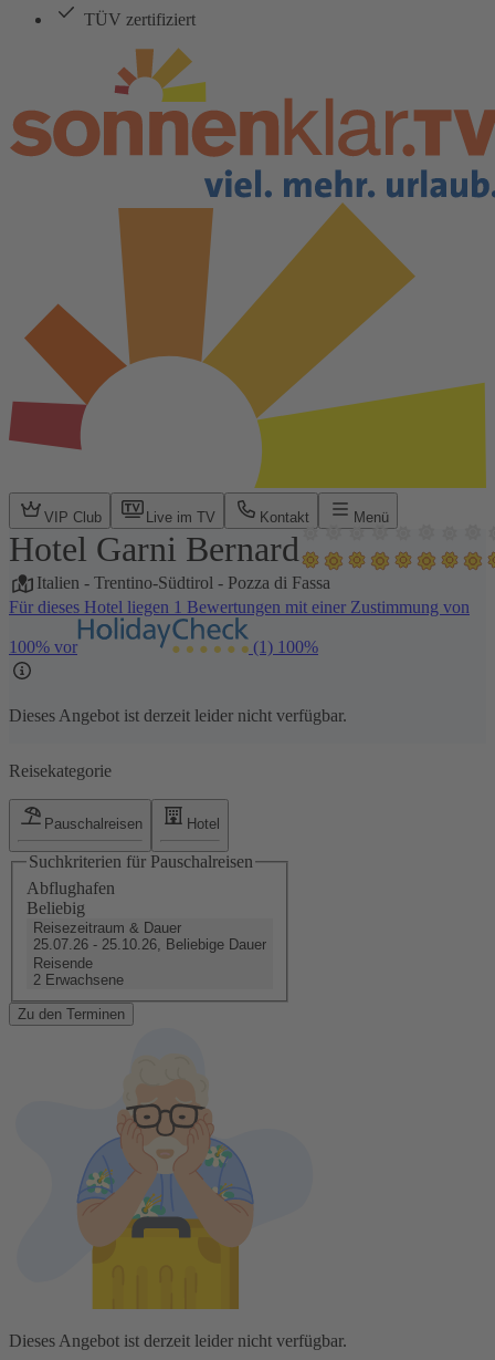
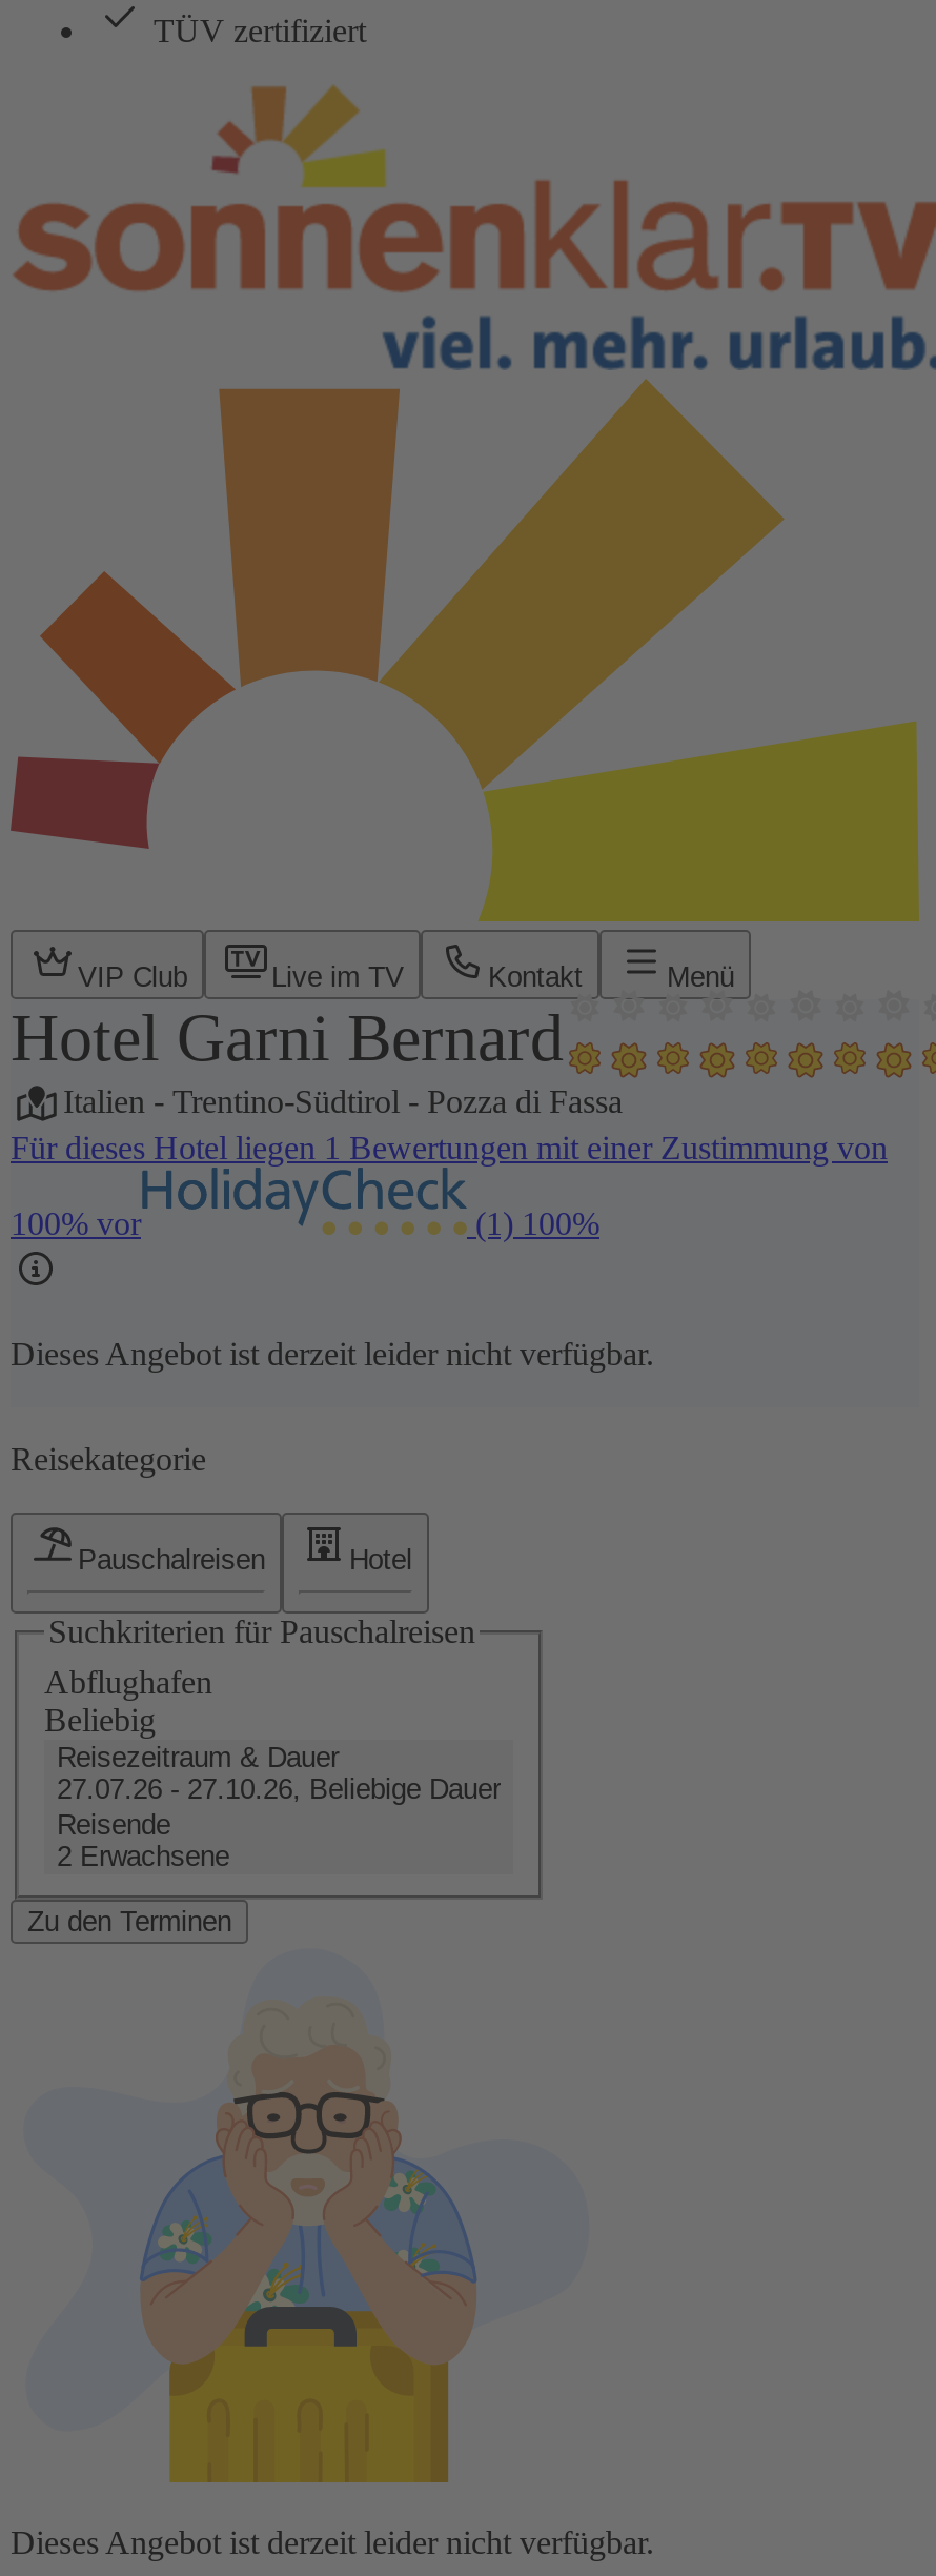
[33,936,266,953] 25.07.26 - 25.10.26, Beliebige Dauer -> [57,1773,501,1805] 27.07.26 - 27.10.26, Beliebige Dauer

